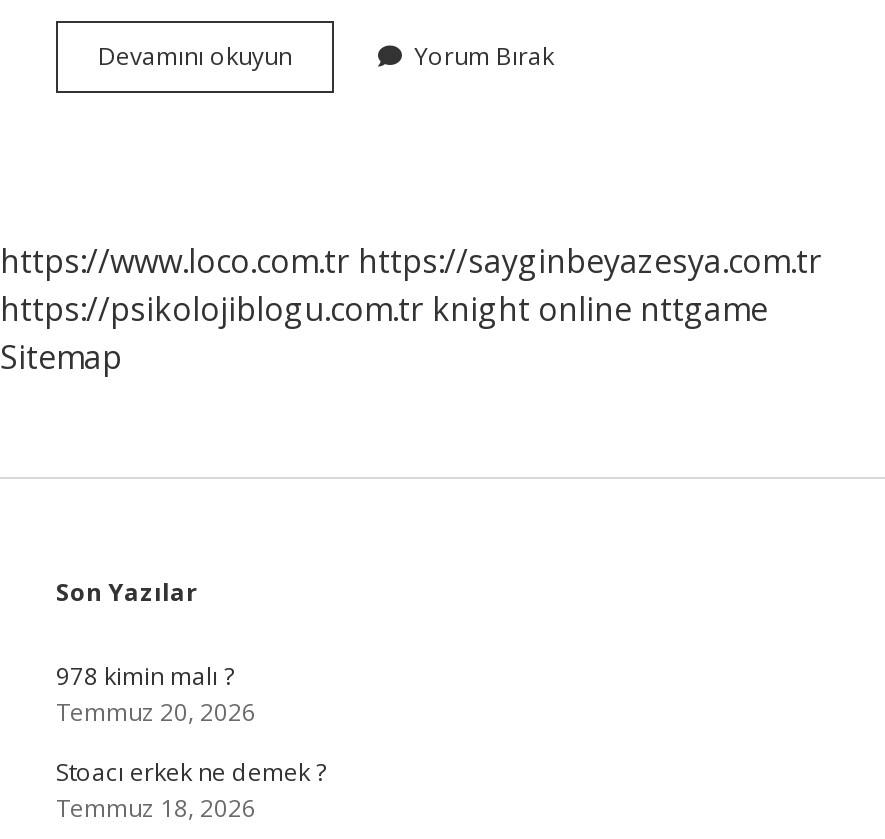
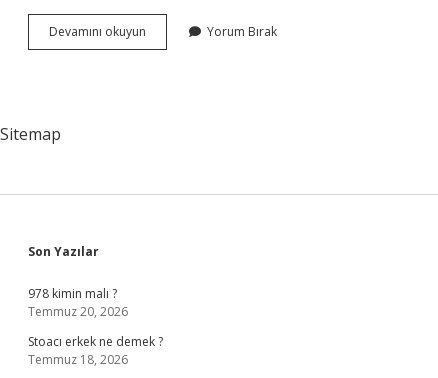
[0,239,822,331] https://www.loco.com.tr https://sayginbeyazesya.com.tr | https://psikolojiblogu.com.tr knight online nttgame -> none

